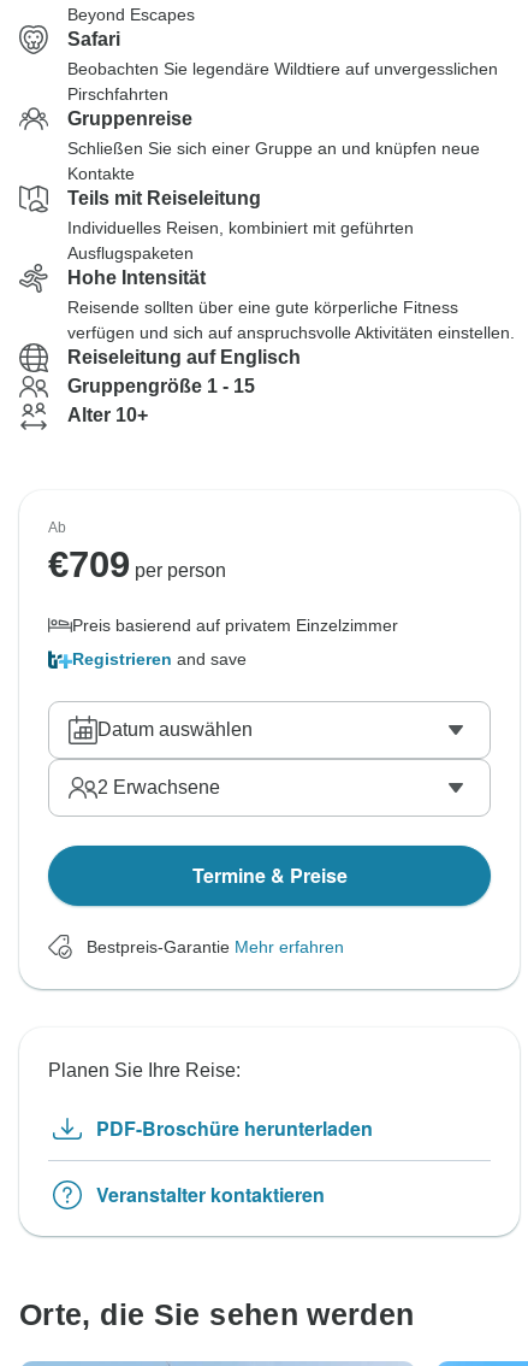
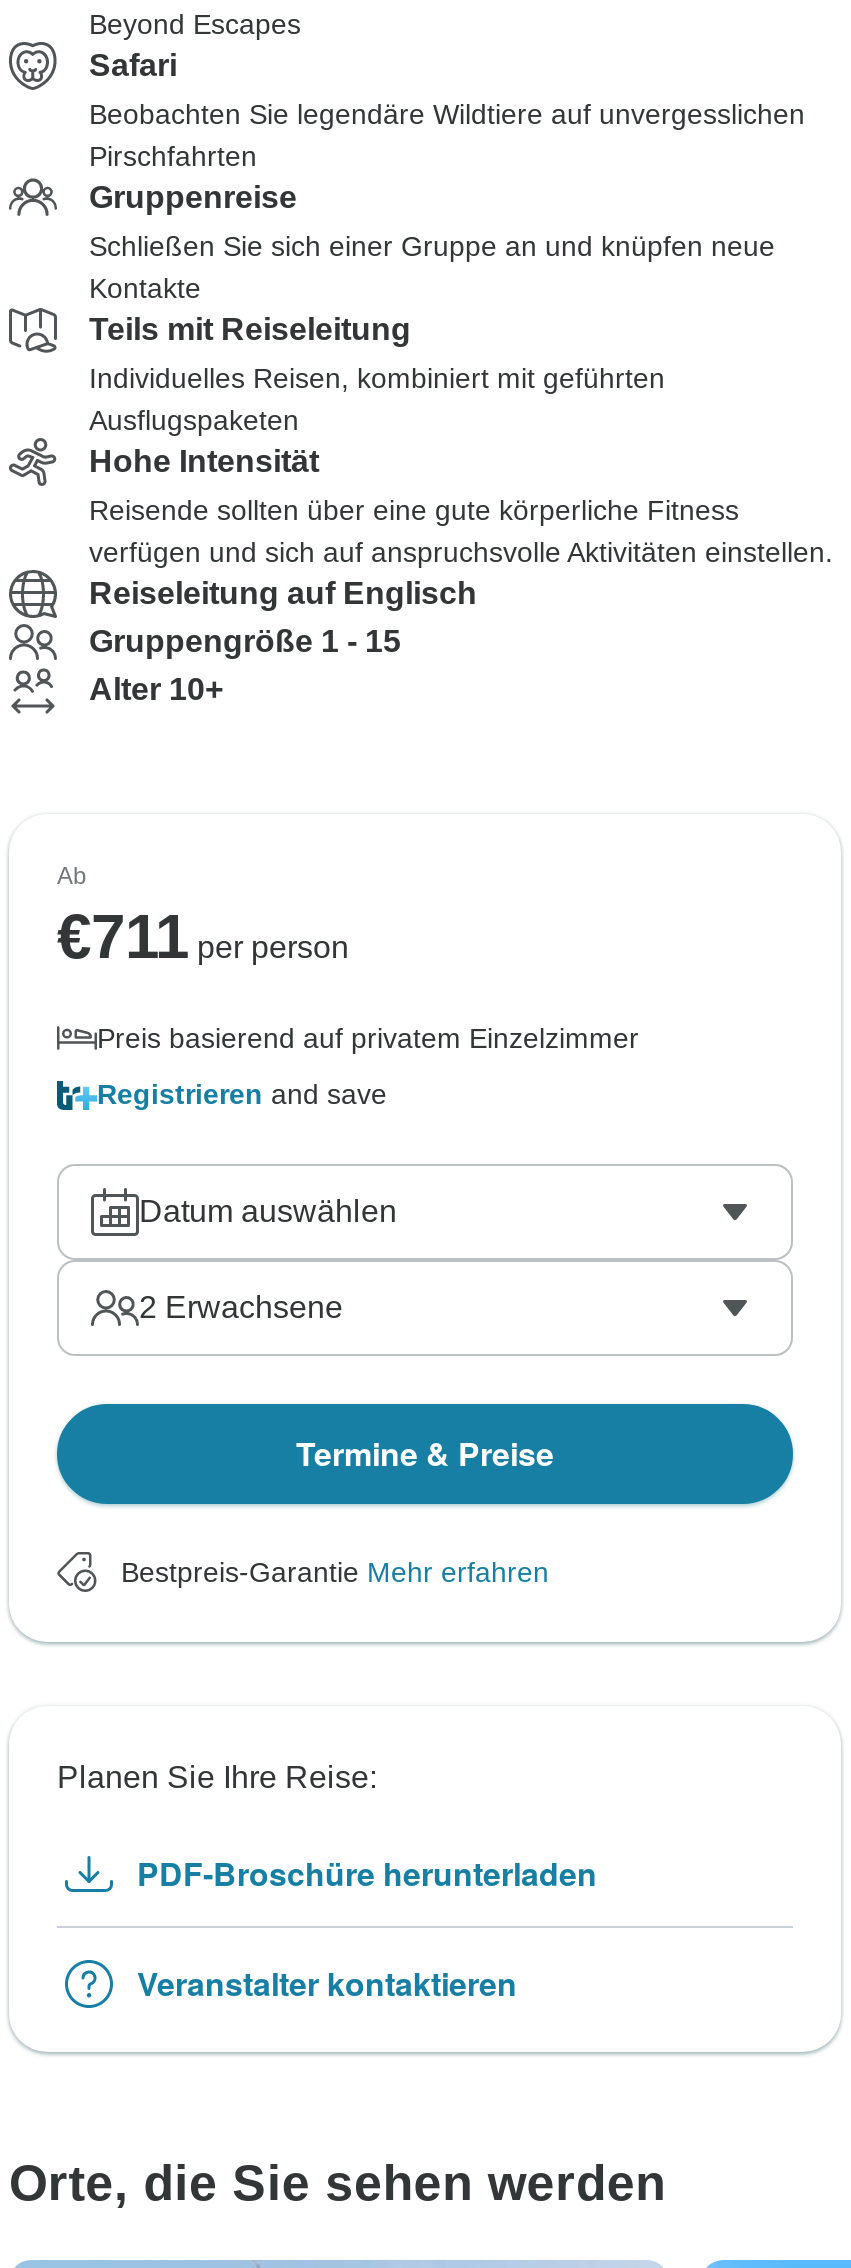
[48,543,226,585] €709per person -> [57,902,349,972] €711per person

